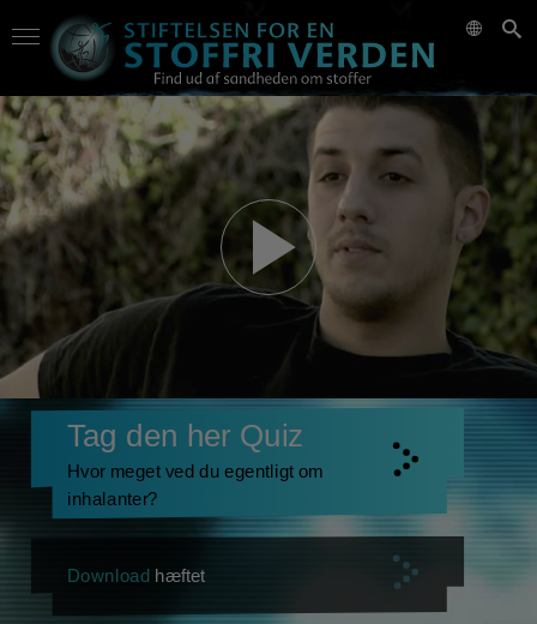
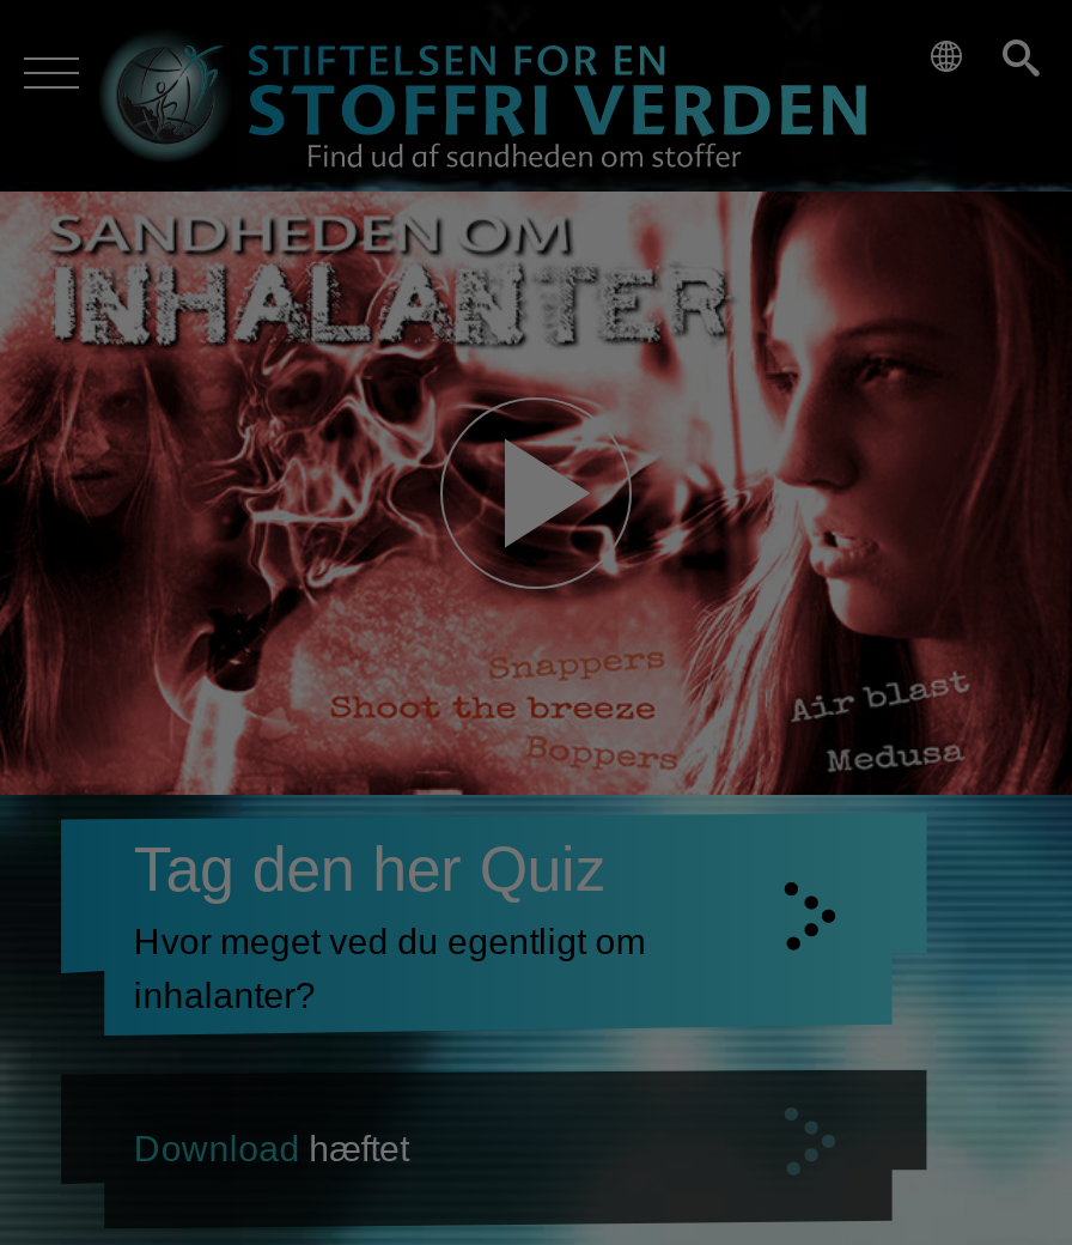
[4,95,533,400] [image] -> [7,189,1065,797] [image]

